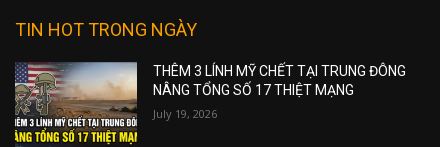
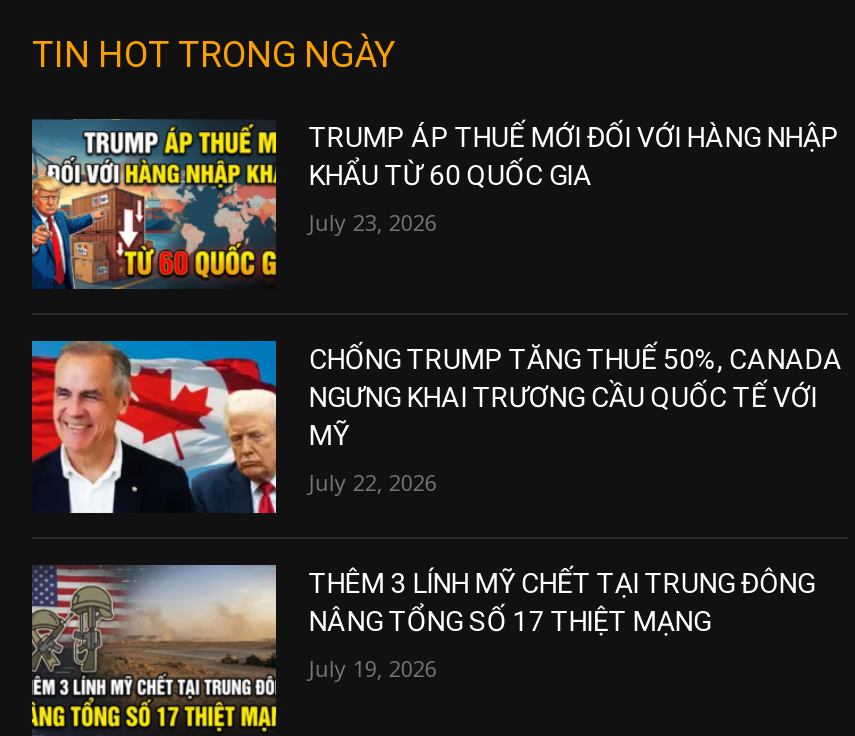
none -> [30,119,839,289] [image] | TRUMP ÁP THUẾ MỚI ĐỐI VỚI HÀNG NHẬP | KHẨU TỪ 60 QUỐC GIA | July 23, 2026
none -> [30,339,843,515] [image] | CHỐNG TRUMP TĂNG THUẾ 50%, CANADA | NGƯNG KHAI TRƯƠNG CẦU QUỐC TẾ VỚI | MỸ | July 22, 2026

